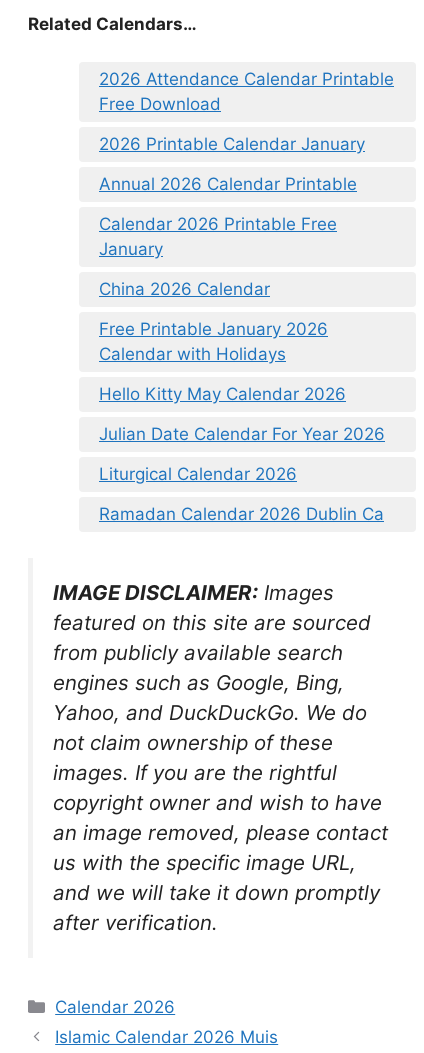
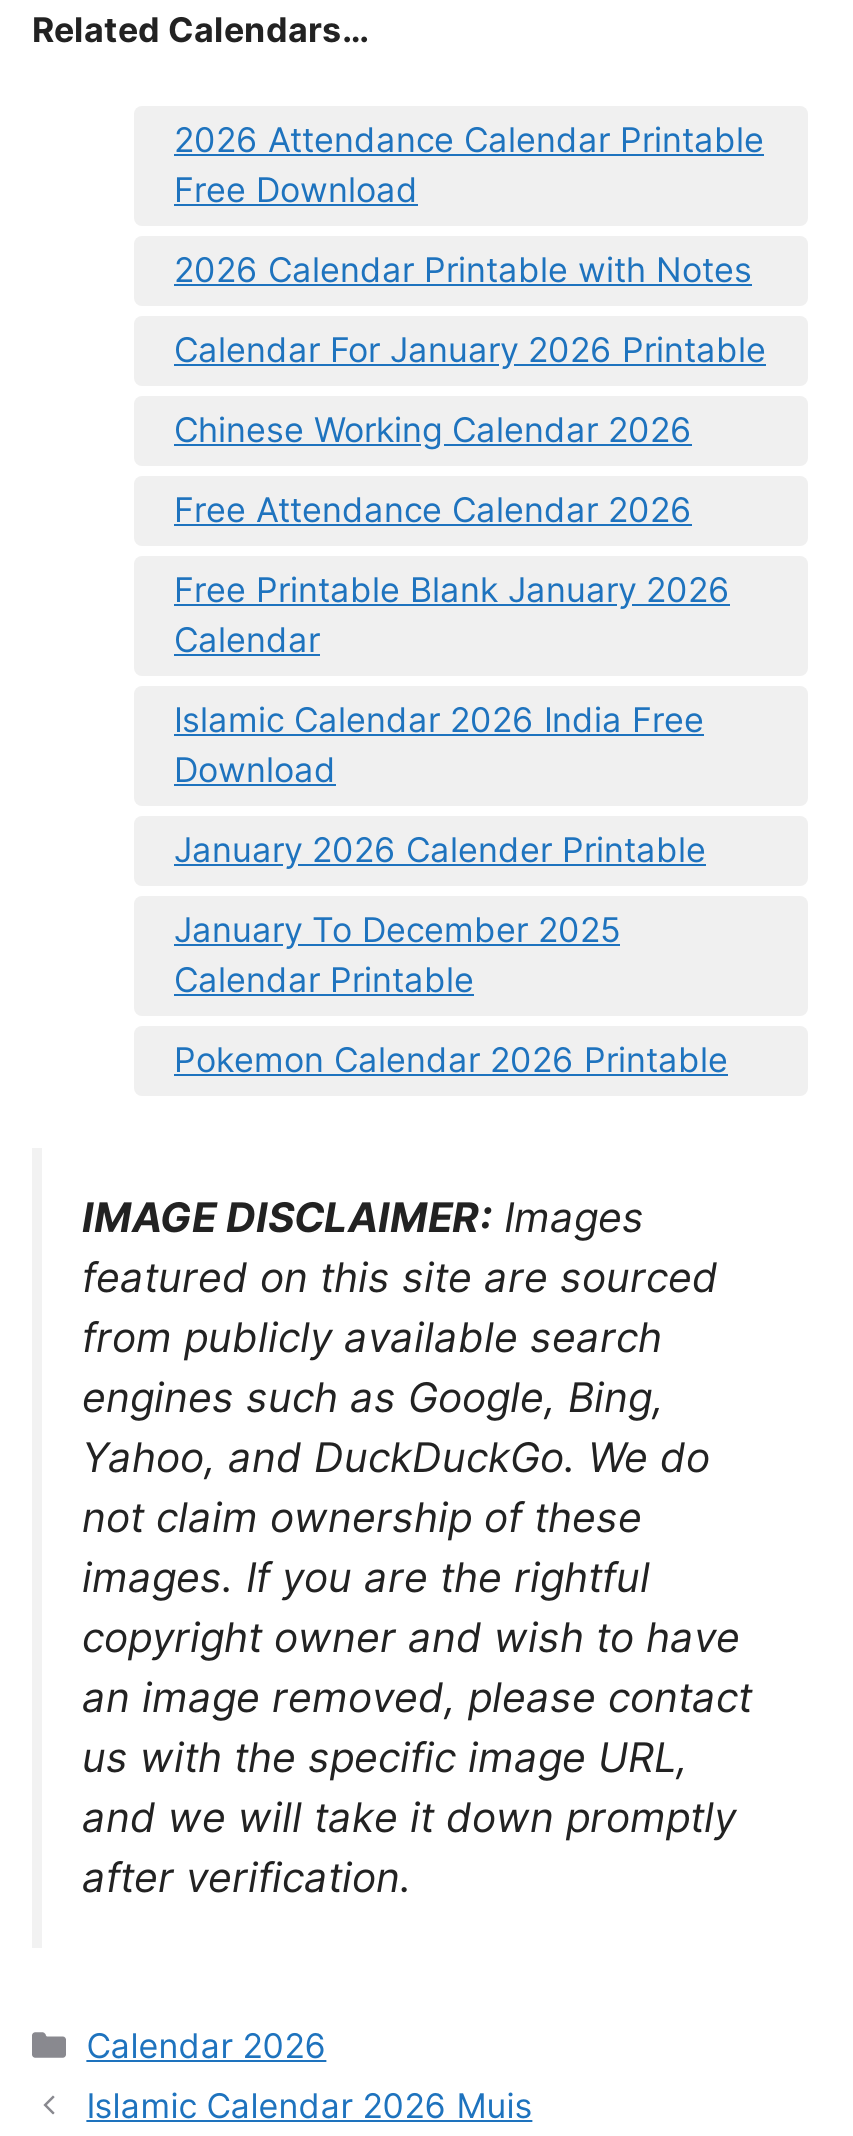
[99,134,365,154] 2026 Printable Calendar January -> [174,251,752,291] 2026 Calendar Printable with Notes
[99,174,357,194] Annual 2026 Calendar Printable -> [174,331,766,371] Calendar For January 2026 Printable
[99,214,337,259] Calendar 2026 Printable Free | January -> [174,411,692,451] Chinese Working Calendar 2026
[99,279,270,299] China 2026 Calendar -> [174,491,692,531] Free Attendance Calendar 2026
[99,319,328,364] Free Printable January 2026 | Calendar with Holidays -> [174,571,730,661] Free Printable Blank January 2026 | Calendar
[99,384,346,404] Hello Kitty May Calendar 2026 -> [174,701,704,791] Islamic Calendar 2026 India Free | Download
[99,424,385,444] Julian Date Calendar For Year 2026 -> [174,831,706,871] January 2026 Calender Printable
[99,464,297,484] Liturgical Calendar 2026 -> [174,911,620,1001] January To December 2025 | Calendar Printable
[99,504,384,524] Ramadan Calendar 2026 Dublin Ca -> [174,1041,728,1081] Pokemon Calendar 2026 Printable

